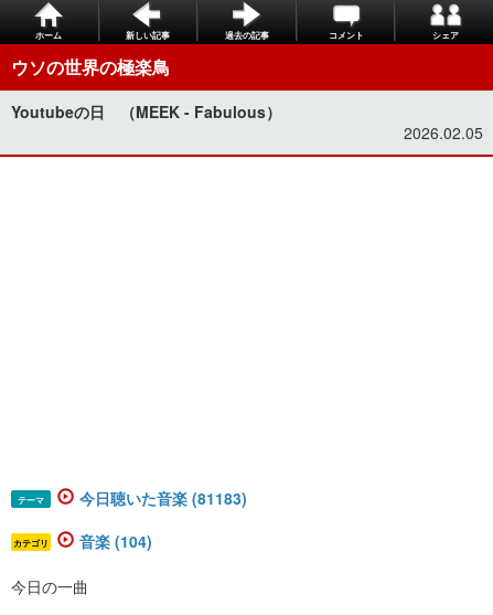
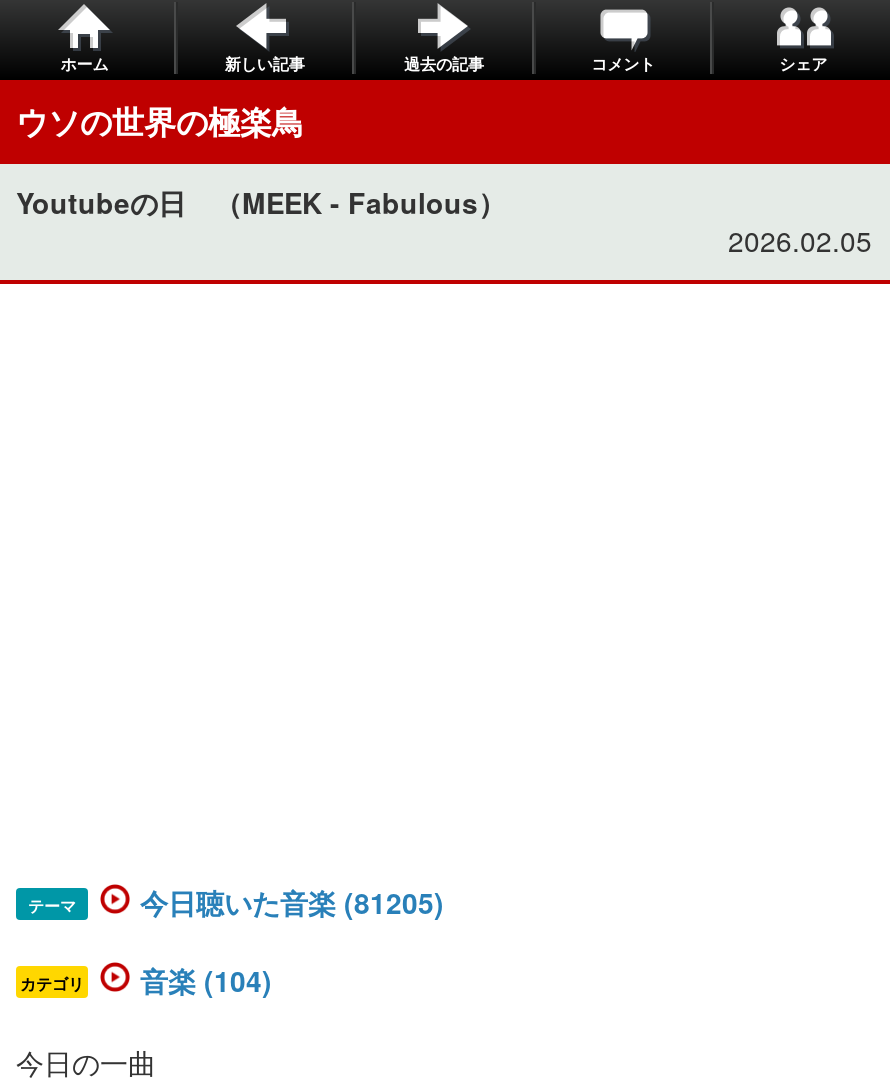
[79,487,247,509] 今日聴いた音楽 (81183) -> [140,882,444,922] 今日聴いた音楽 (81205)

